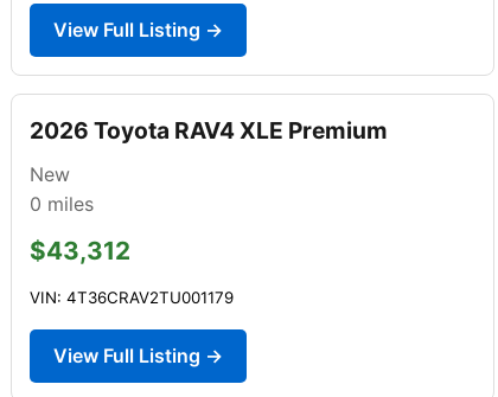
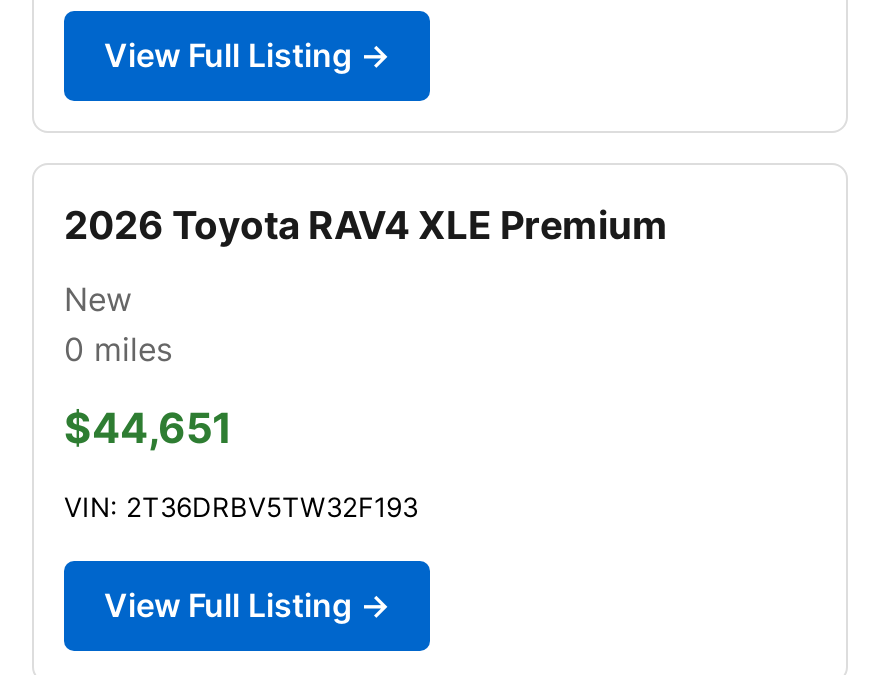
[30,236,130,265] $43,312 -> [64,403,232,453] $44,651
[30,288,234,307] VIN: 4T36CRAV2TU001179 -> [64,491,418,523] VIN: 2T36DRBV5TW32F193

